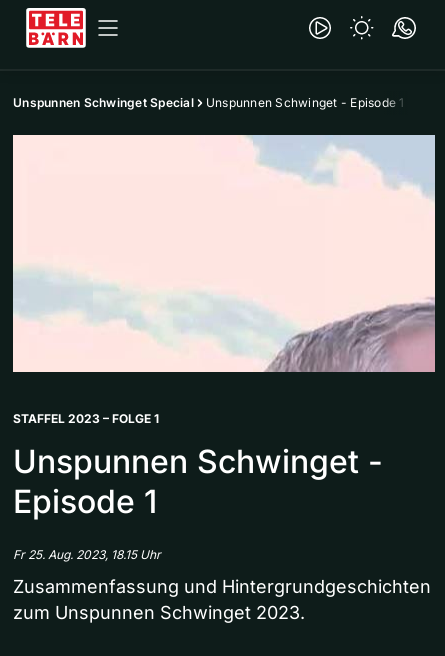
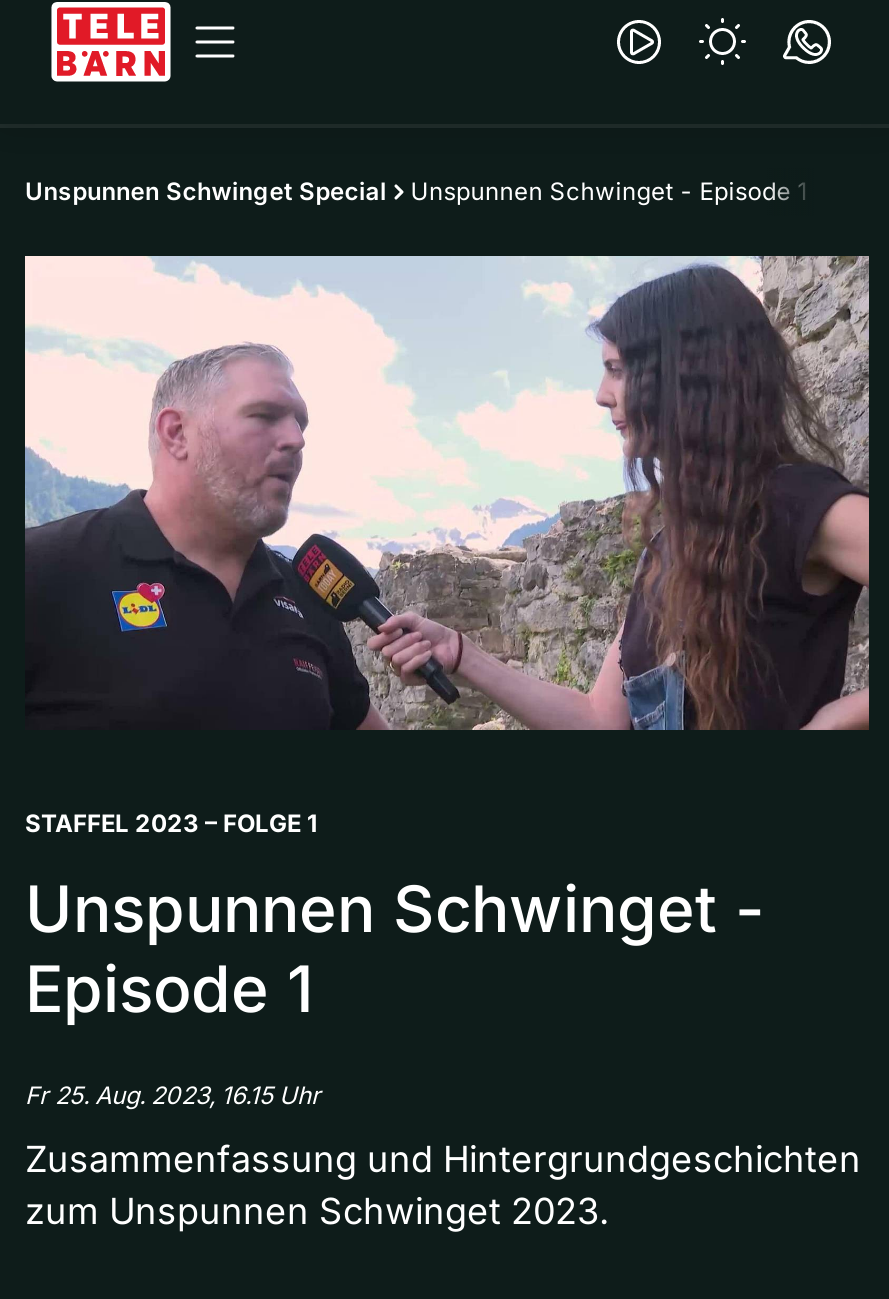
[12,135,436,373] [image] -> [23,256,871,730] [image]
[13,547,161,562] Fr 25. Aug. 2023, 18.15 Uhr -> [25,1081,321,1111] Fr 25. Aug. 2023, 16.15 Uhr

